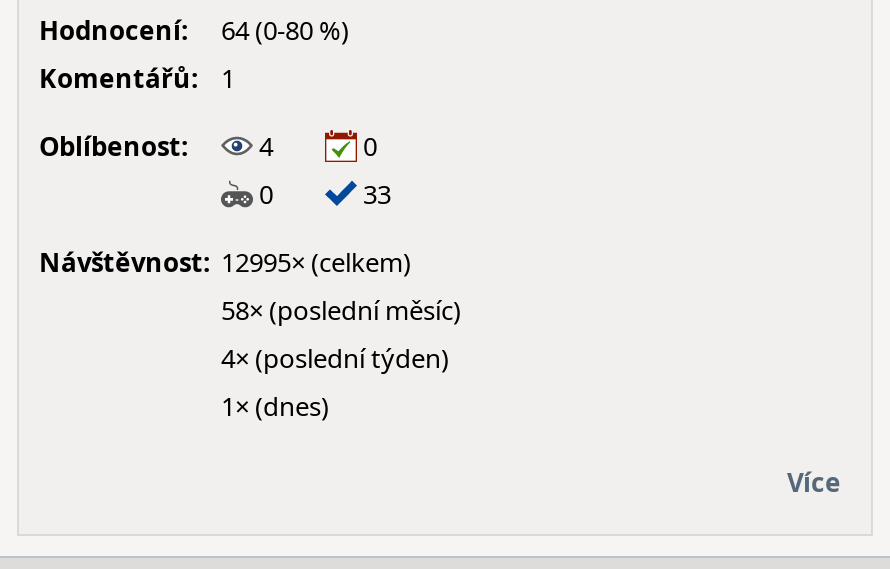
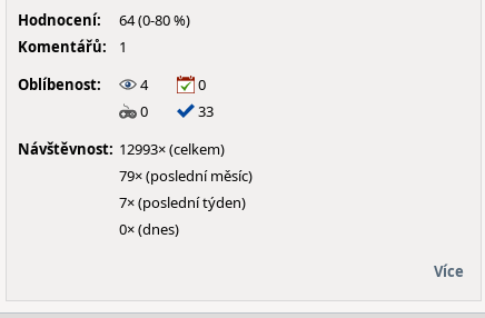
[39,244,411,280] Návštěvnost: 12995× (celkem) -> [18,139,225,159] Návštěvnost: 12993× (celkem)
[221,292,461,328] 58× (poslední měsíc) -> [119,166,253,186] 79× (poslední měsíc)
[221,340,449,376] 4× (poslední týden) -> [119,192,246,212] 7× (poslední týden)
[221,388,329,424] 1× (dnes) -> [119,219,179,239] 0× (dnes)

